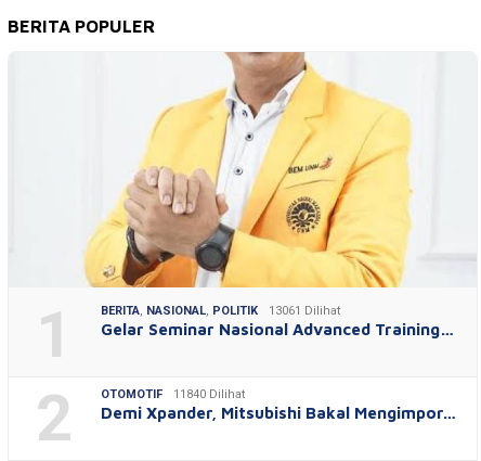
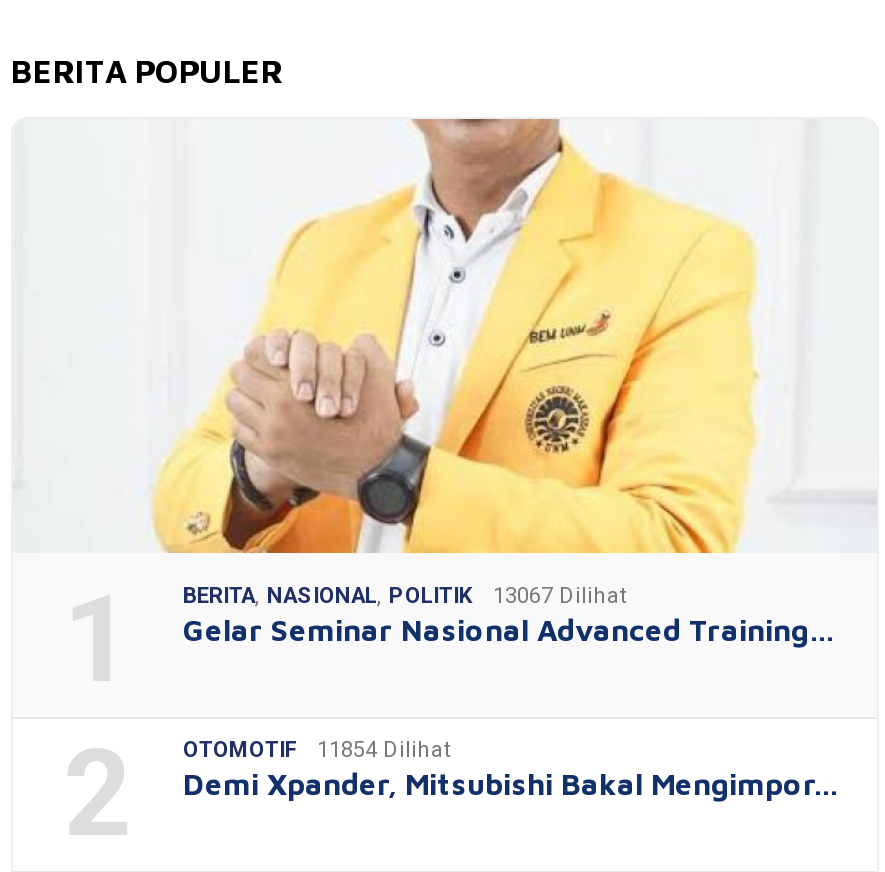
[101,304,340,318] BERITA, NASIONAL, POLITIK 13061 Dilihat -> [183,582,625,608] BERITA, NASIONAL, POLITIK 13067 Dilihat
[101,387,245,402] OTOMOTIF 11840 Dilihat -> [183,736,449,762] OTOMOTIF 11854 Dilihat

